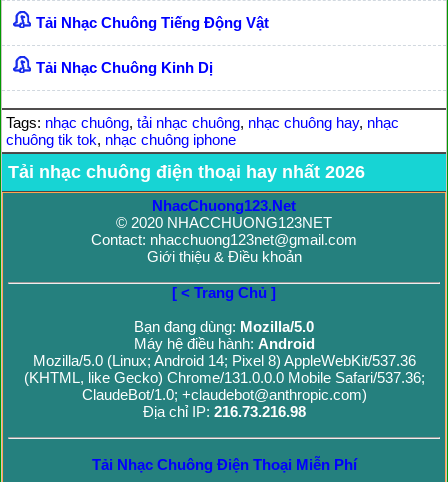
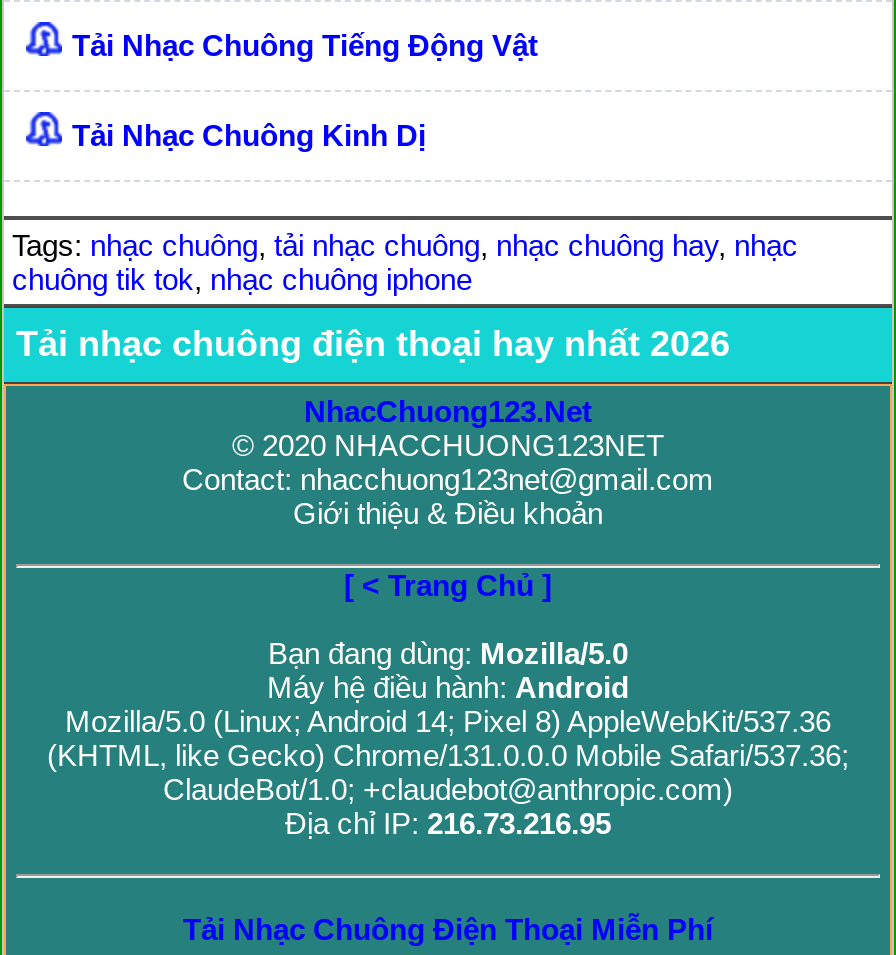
[142,403,305,420] Địa chỉ IP: 216.73.216.98 -> [285,806,611,840] Địa chỉ IP: 216.73.216.95

